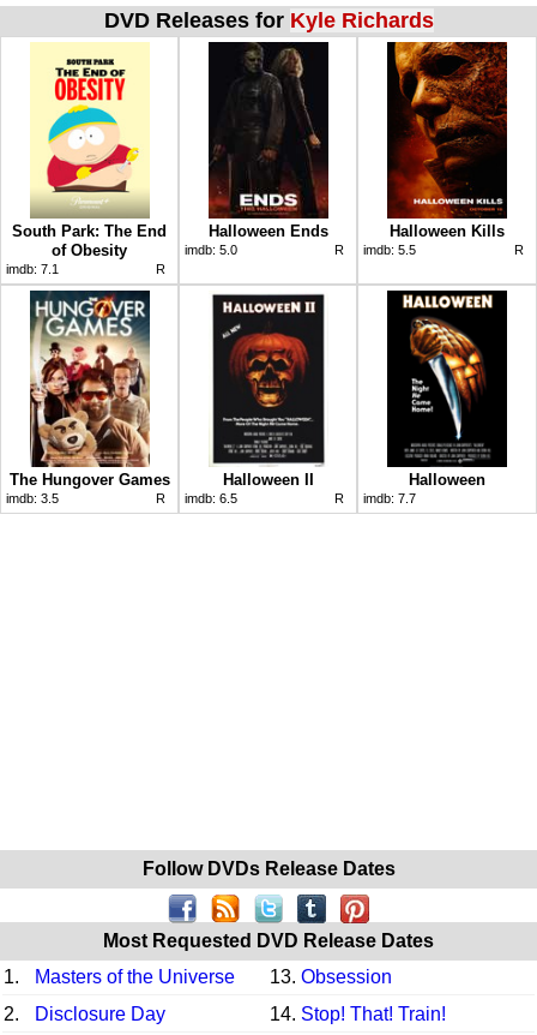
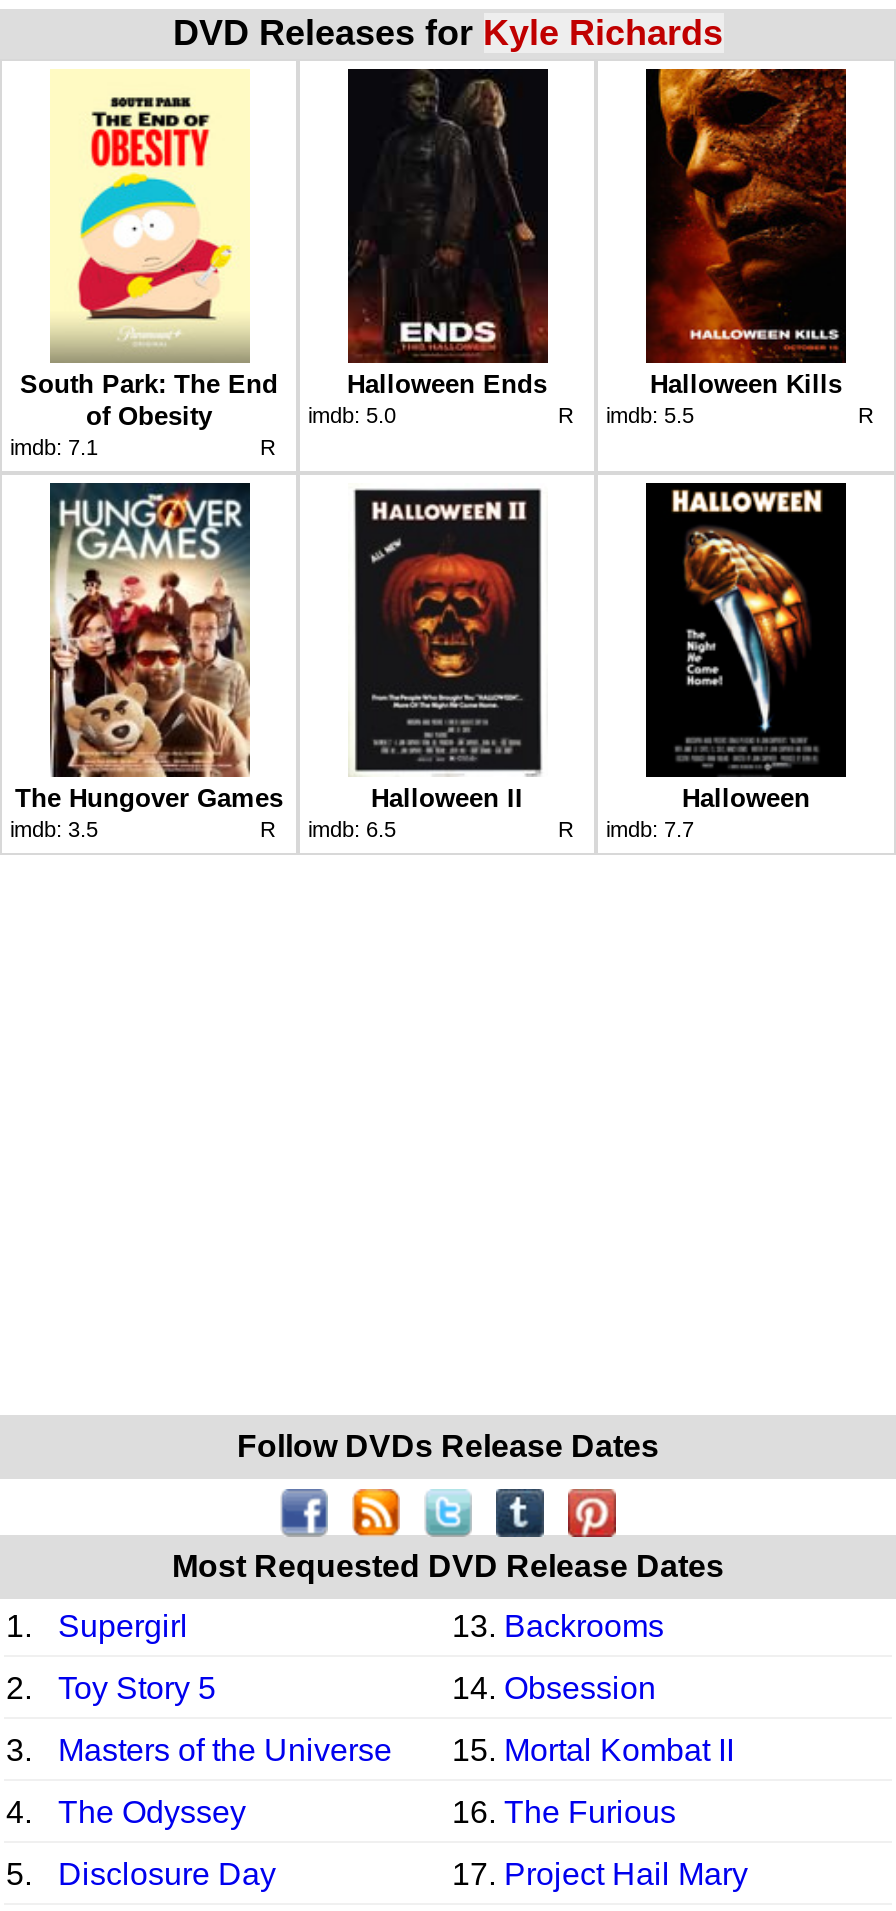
[4,966,392,1024] 13. Obsession | 2. -> [6,1733,734,1891] 15. Mortal Kombat II | 4. | The Odyssey | 16. The Furious | 5.
none -> [6,1609,664,1767] Supergirl | 13. Backrooms | 2. | Toy Story 5 | 14. Obsession | 3.
[270,1004,446,1024] 14. Stop! That! Train! -> [452,1857,748,1891] 17. Project Hail Mary

